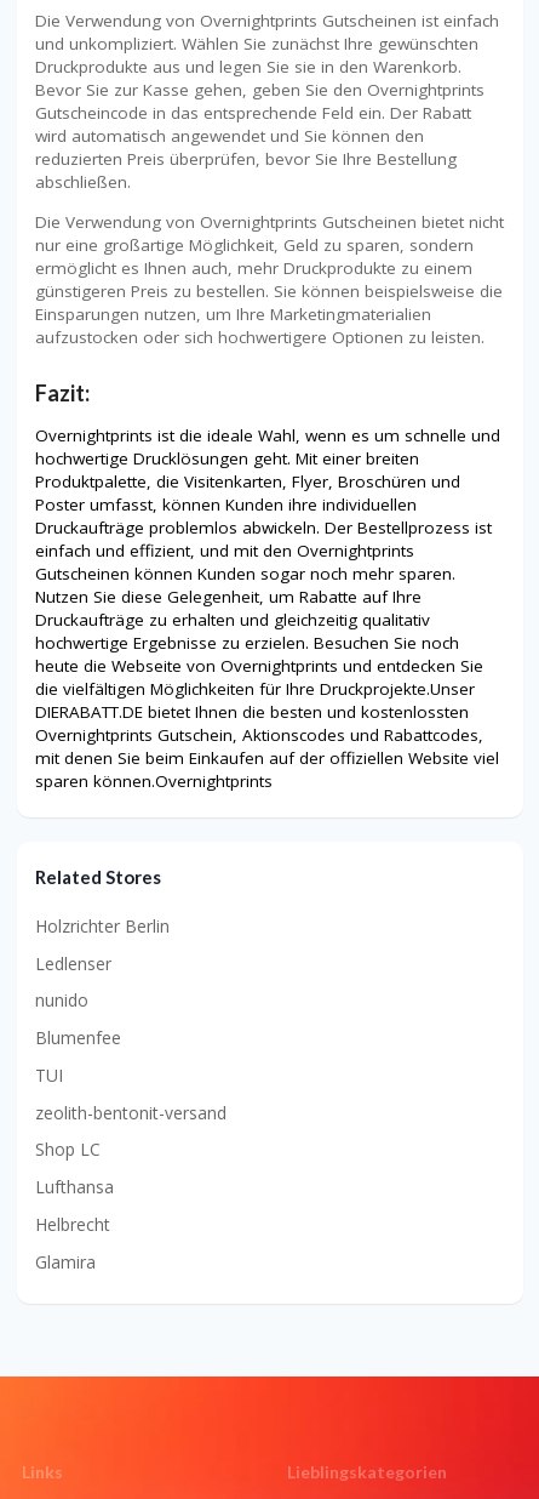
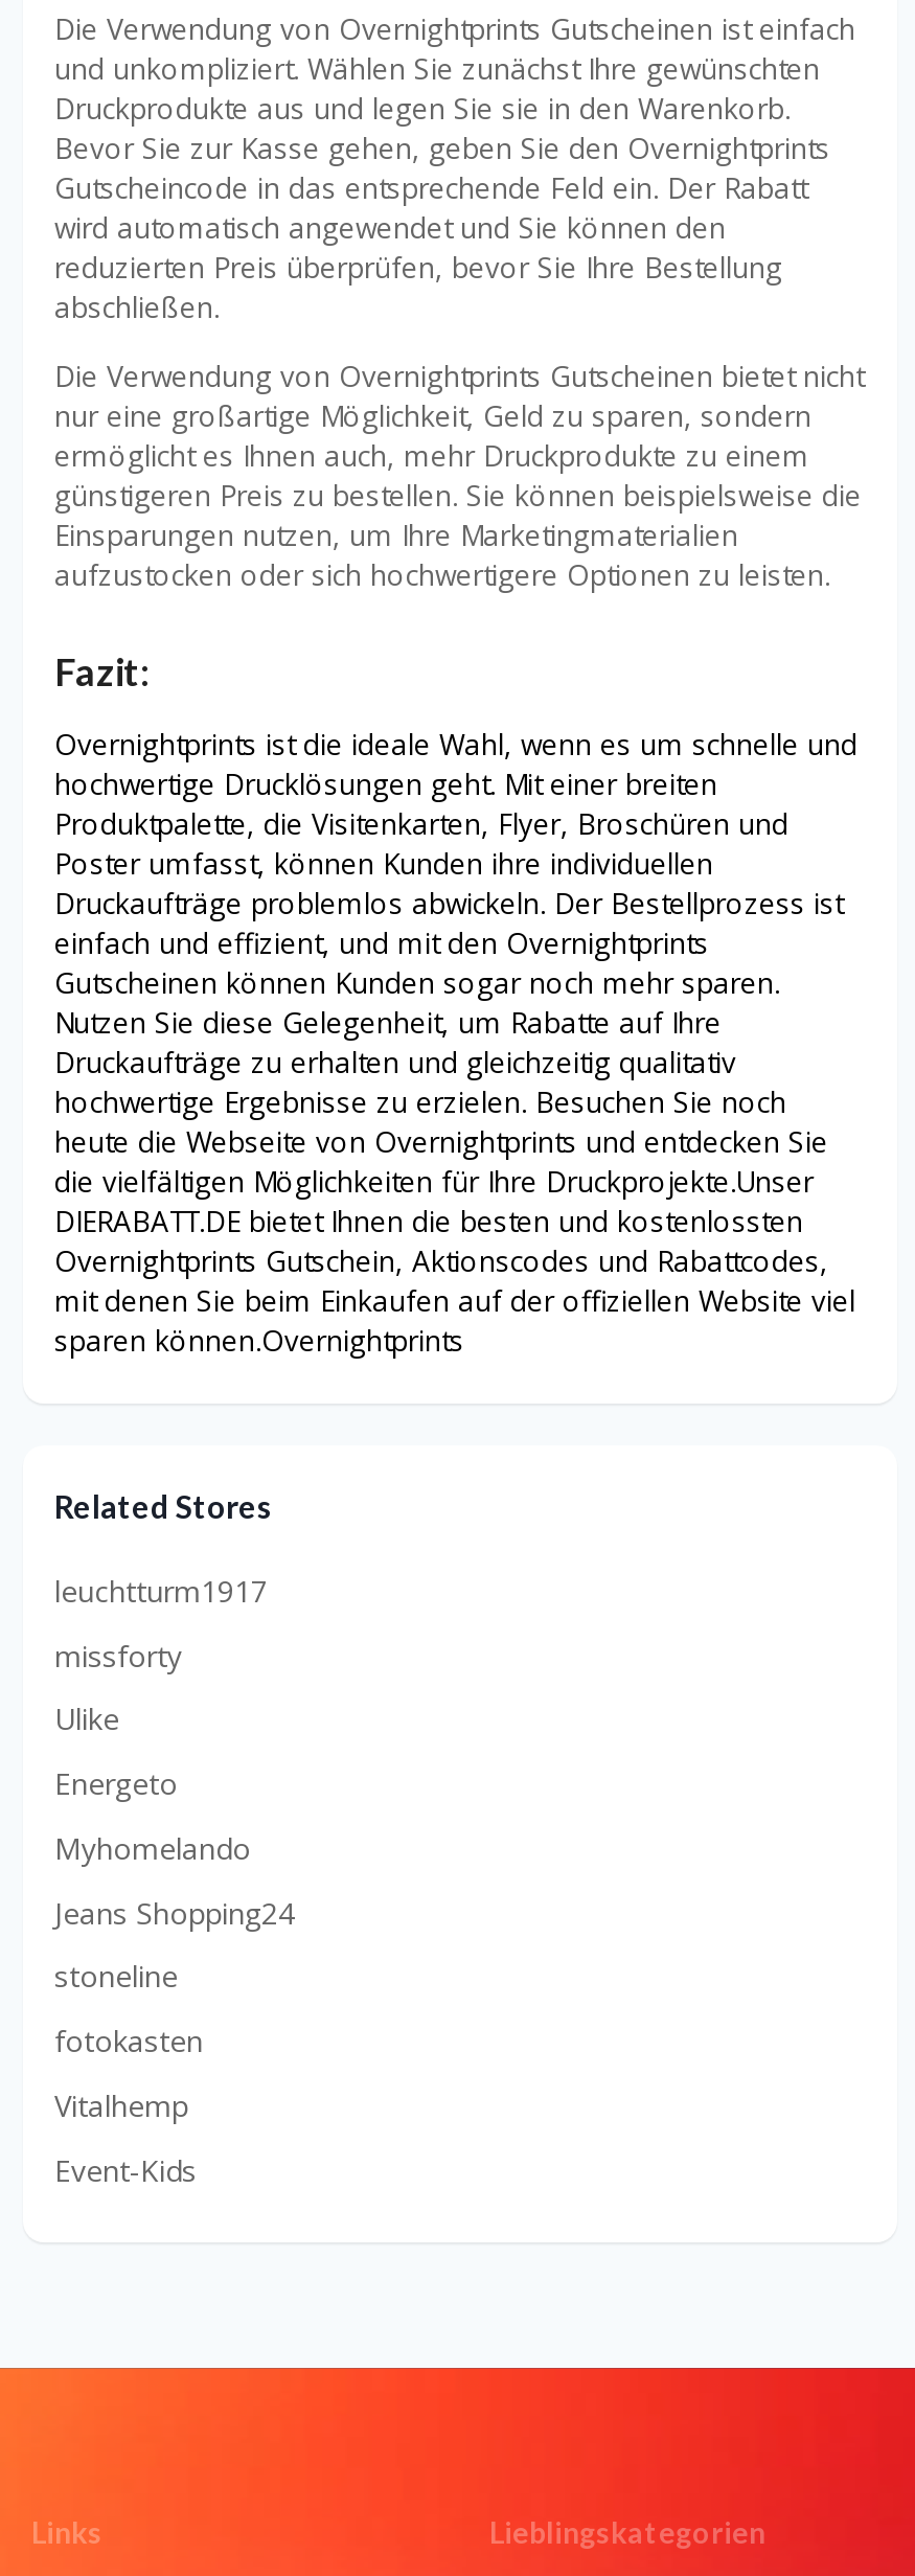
[35,914,170,937] Holzrichter Berlin -> [54,1571,268,1611] leuchtturm1917
[35,952,111,975] Ledlenser -> [54,1635,182,1675] missforty
[35,989,88,1012] nunido -> [54,1700,119,1739] Ulike
[35,1026,121,1049] Blumenfee -> [54,1764,178,1804] Energeto
[35,1064,63,1087] TUI -> [54,1828,251,1868] Myhomelando
[35,1101,227,1124] zeolith-bentonit-versand -> [54,1892,295,1932] Jeans Shopping24
[35,1138,101,1161] Shop LC -> [54,1957,178,1997] stoneline
[35,1175,114,1198] Lufthansa -> [54,2021,203,2061] fotokasten
[35,1213,110,1236] Helbrecht -> [54,2085,188,2125] Vitalhemp
[35,1250,96,1273] Glamira -> [54,2150,197,2189] Event-Kids

